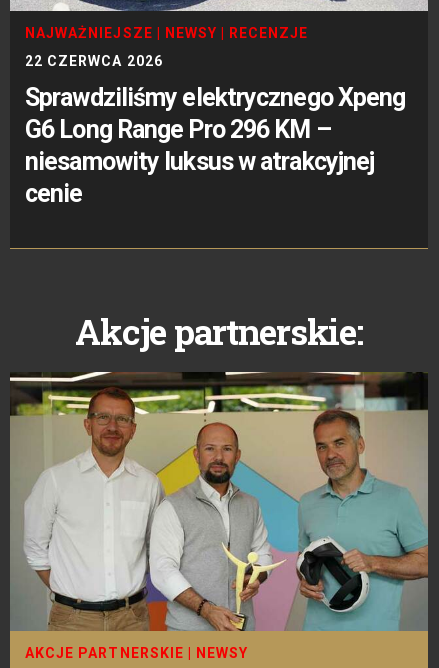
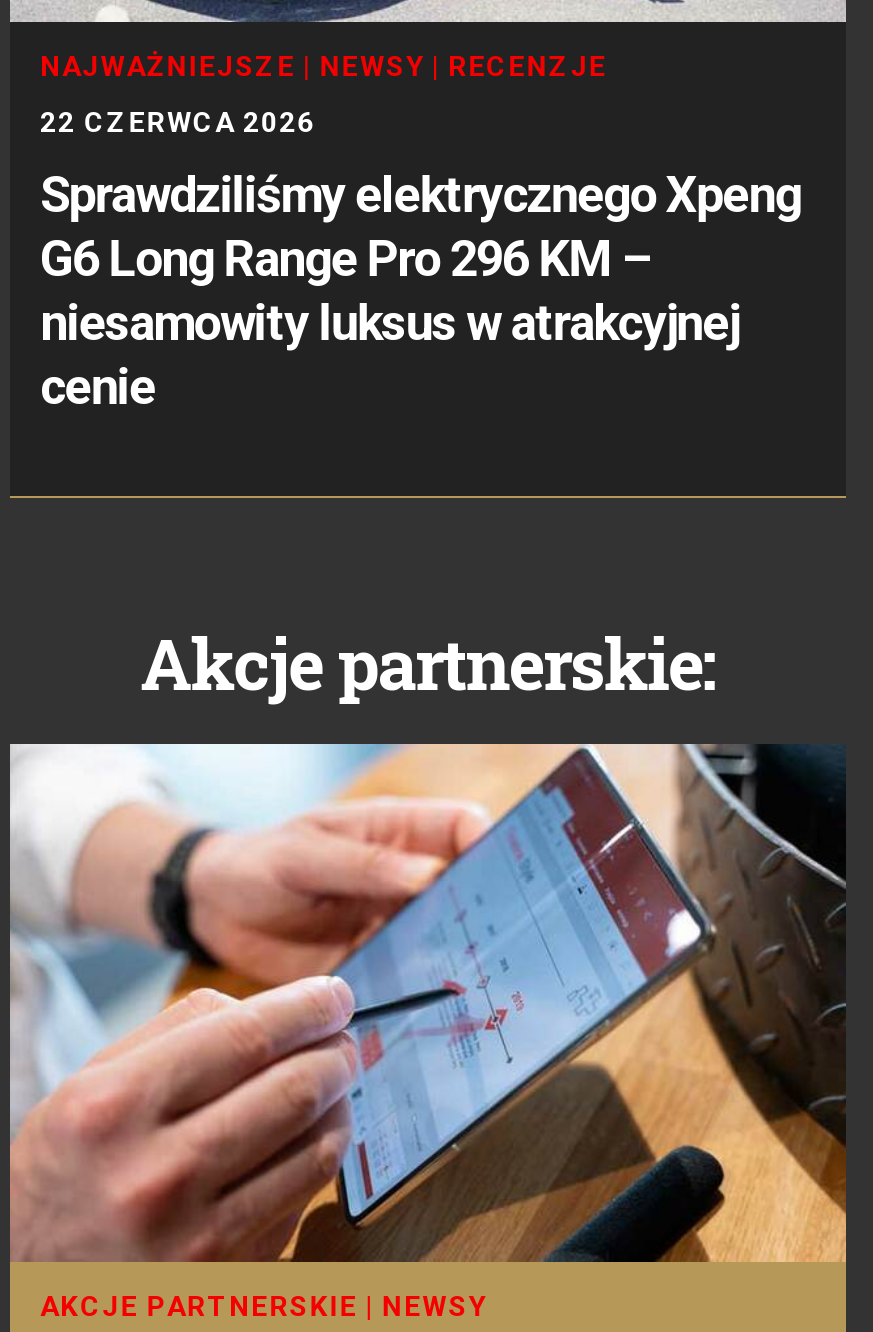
[10,371,429,631] [image] -> [8,742,846,1264] [image]

